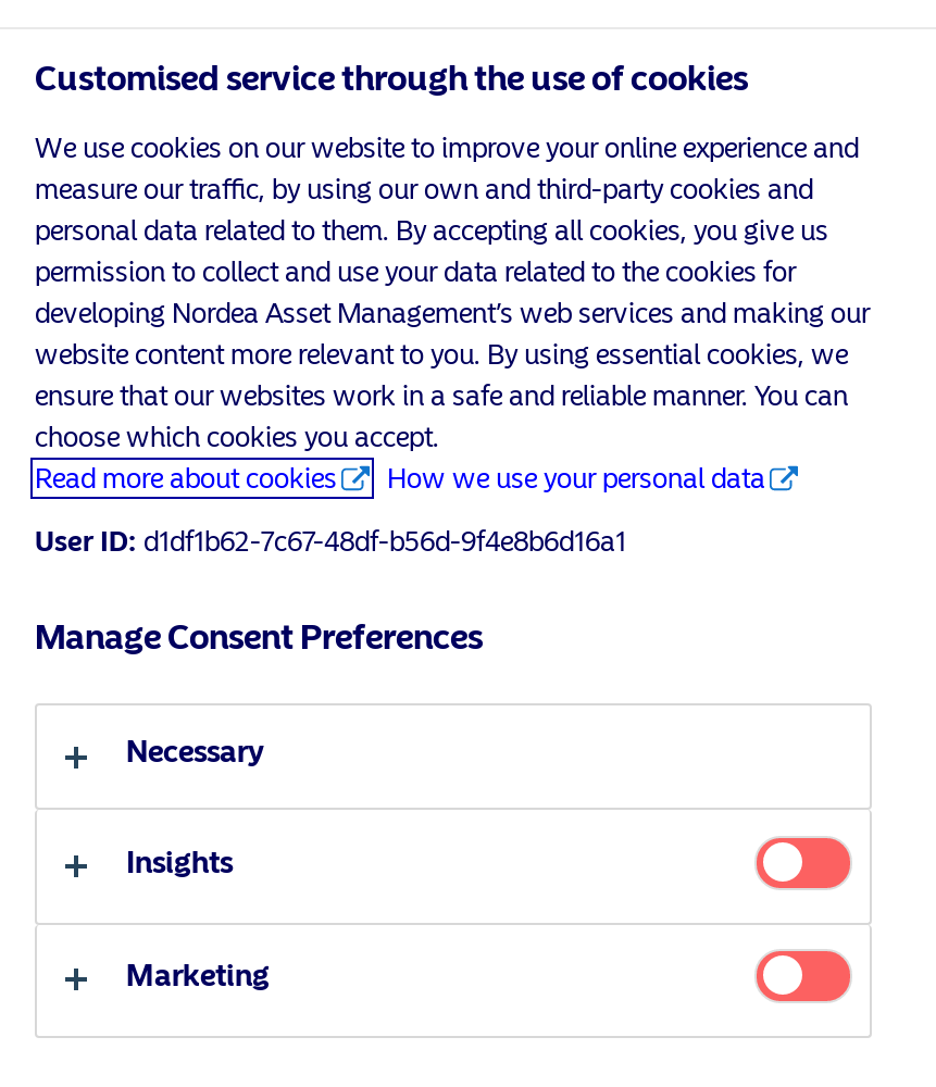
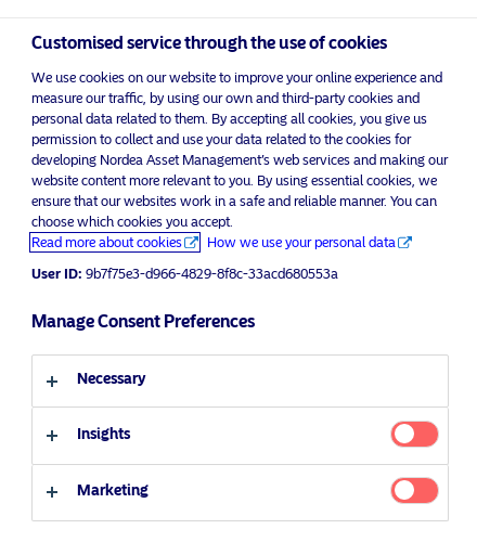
[35,525,626,558] User ID: d1df1b62-7c67-48df-b56d-9f4e8b6d16a1 -> [31,266,338,282] User ID: 9b7f75e3-d966-4829-8f8c-33acd680553a

